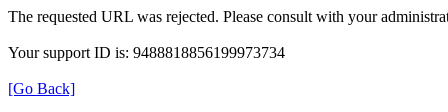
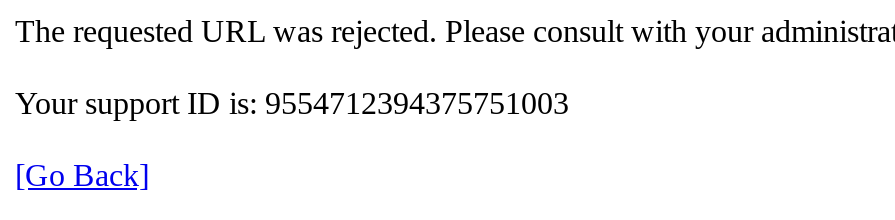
[8,44,285,61] Your support ID is: 9488818856199973734 -> [15,86,569,120] Your support ID is: 9554712394375751003

